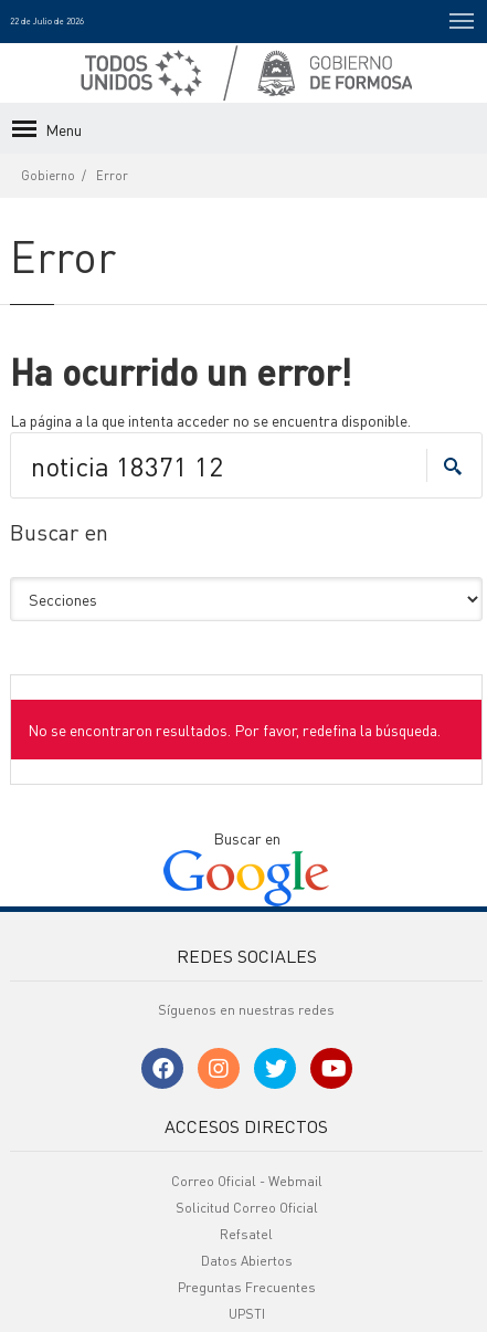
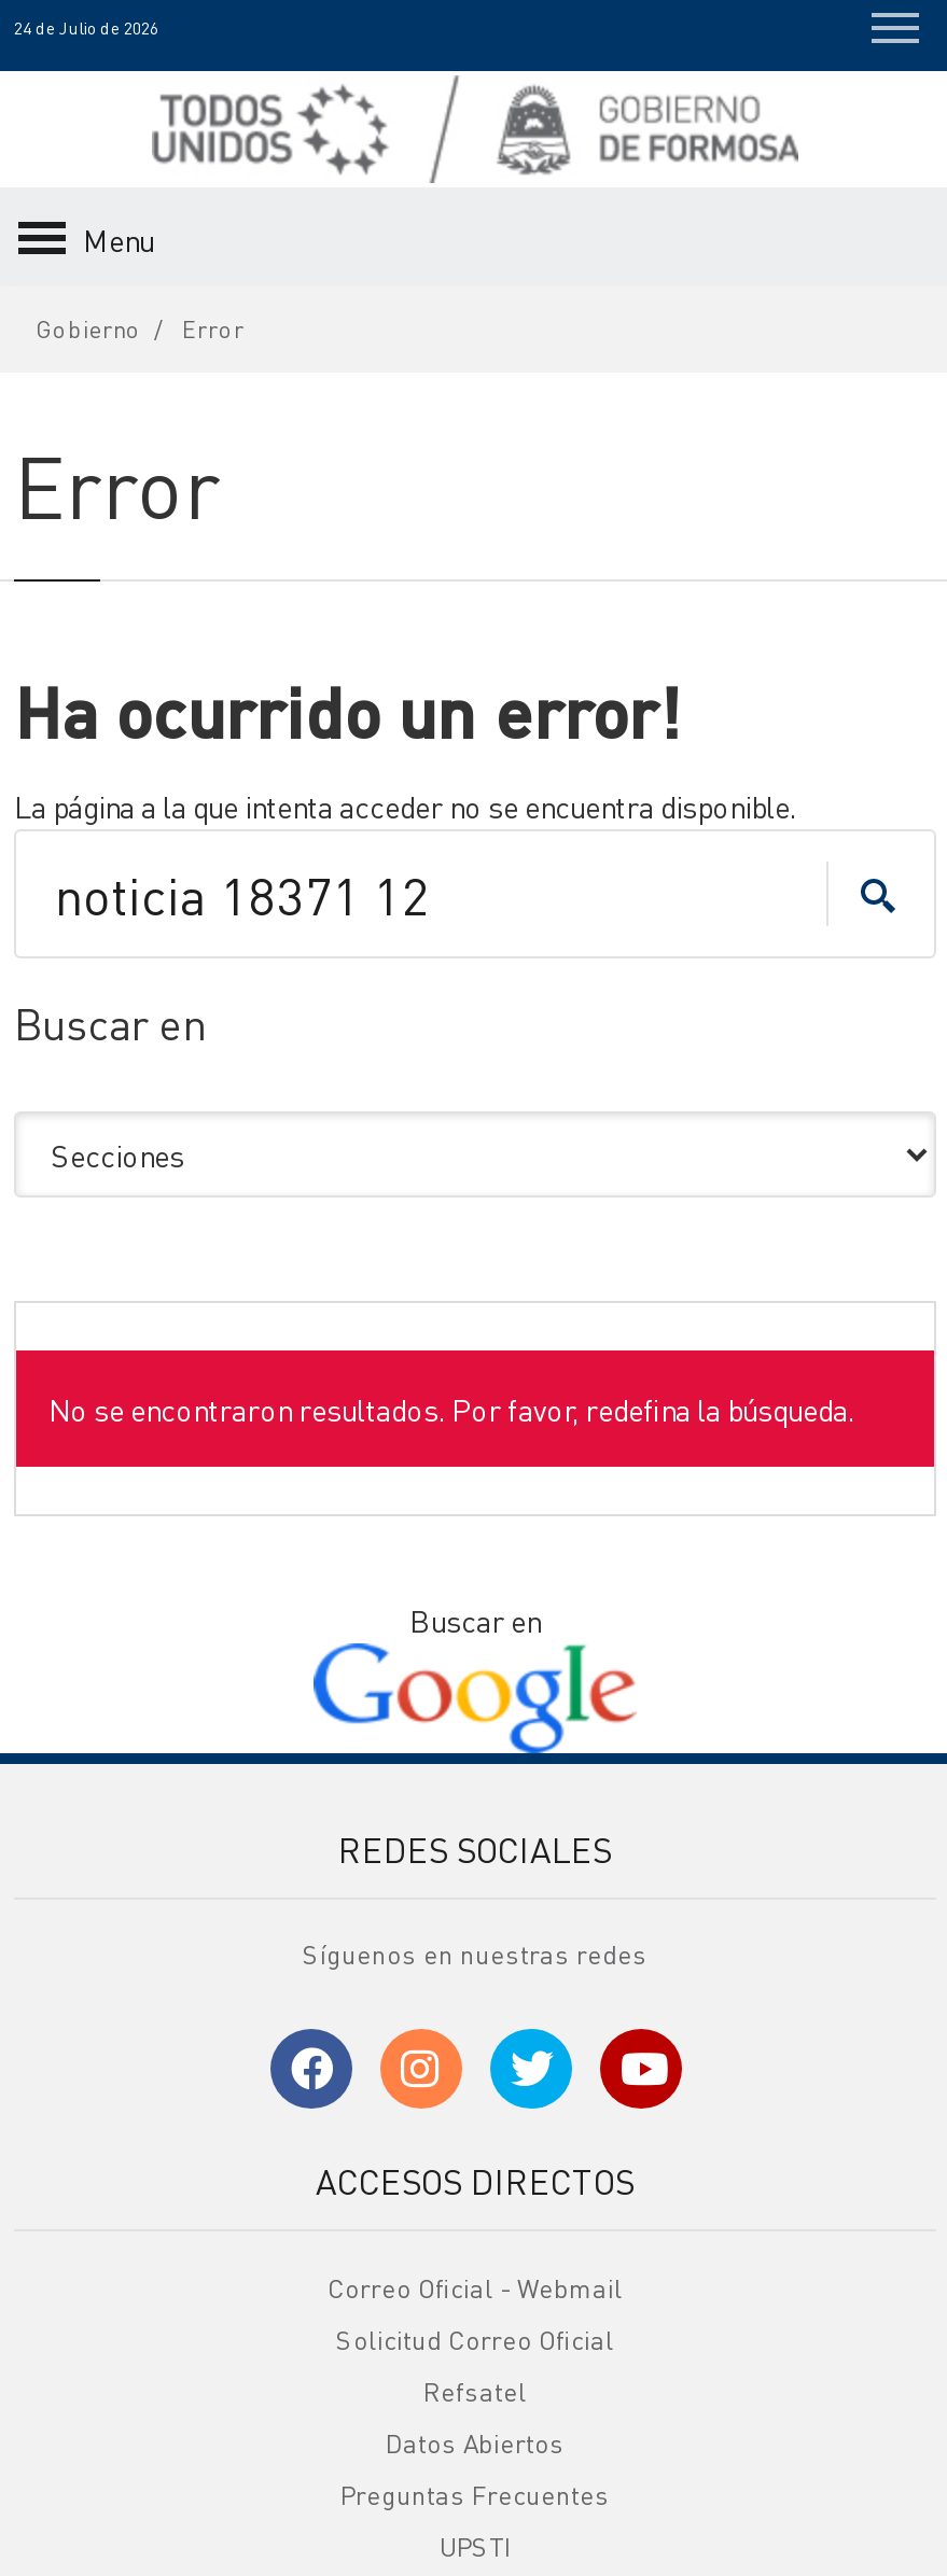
[10,15,84,27] 22 de Julio de 2026 -> [14,17,158,39] 24 de Julio de 2026

